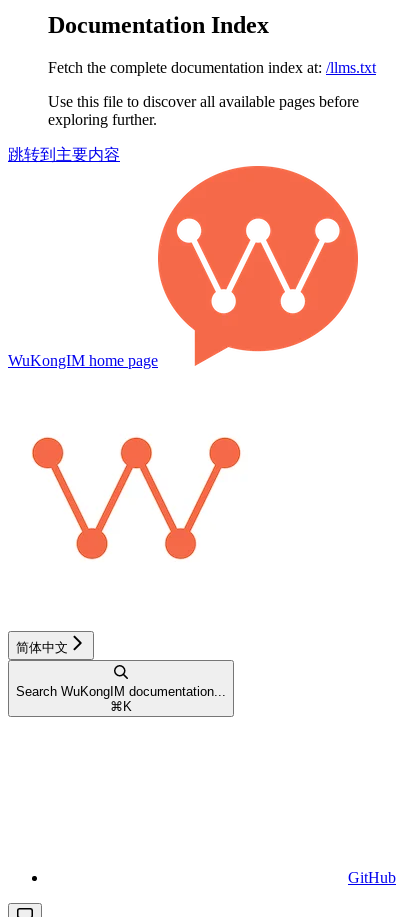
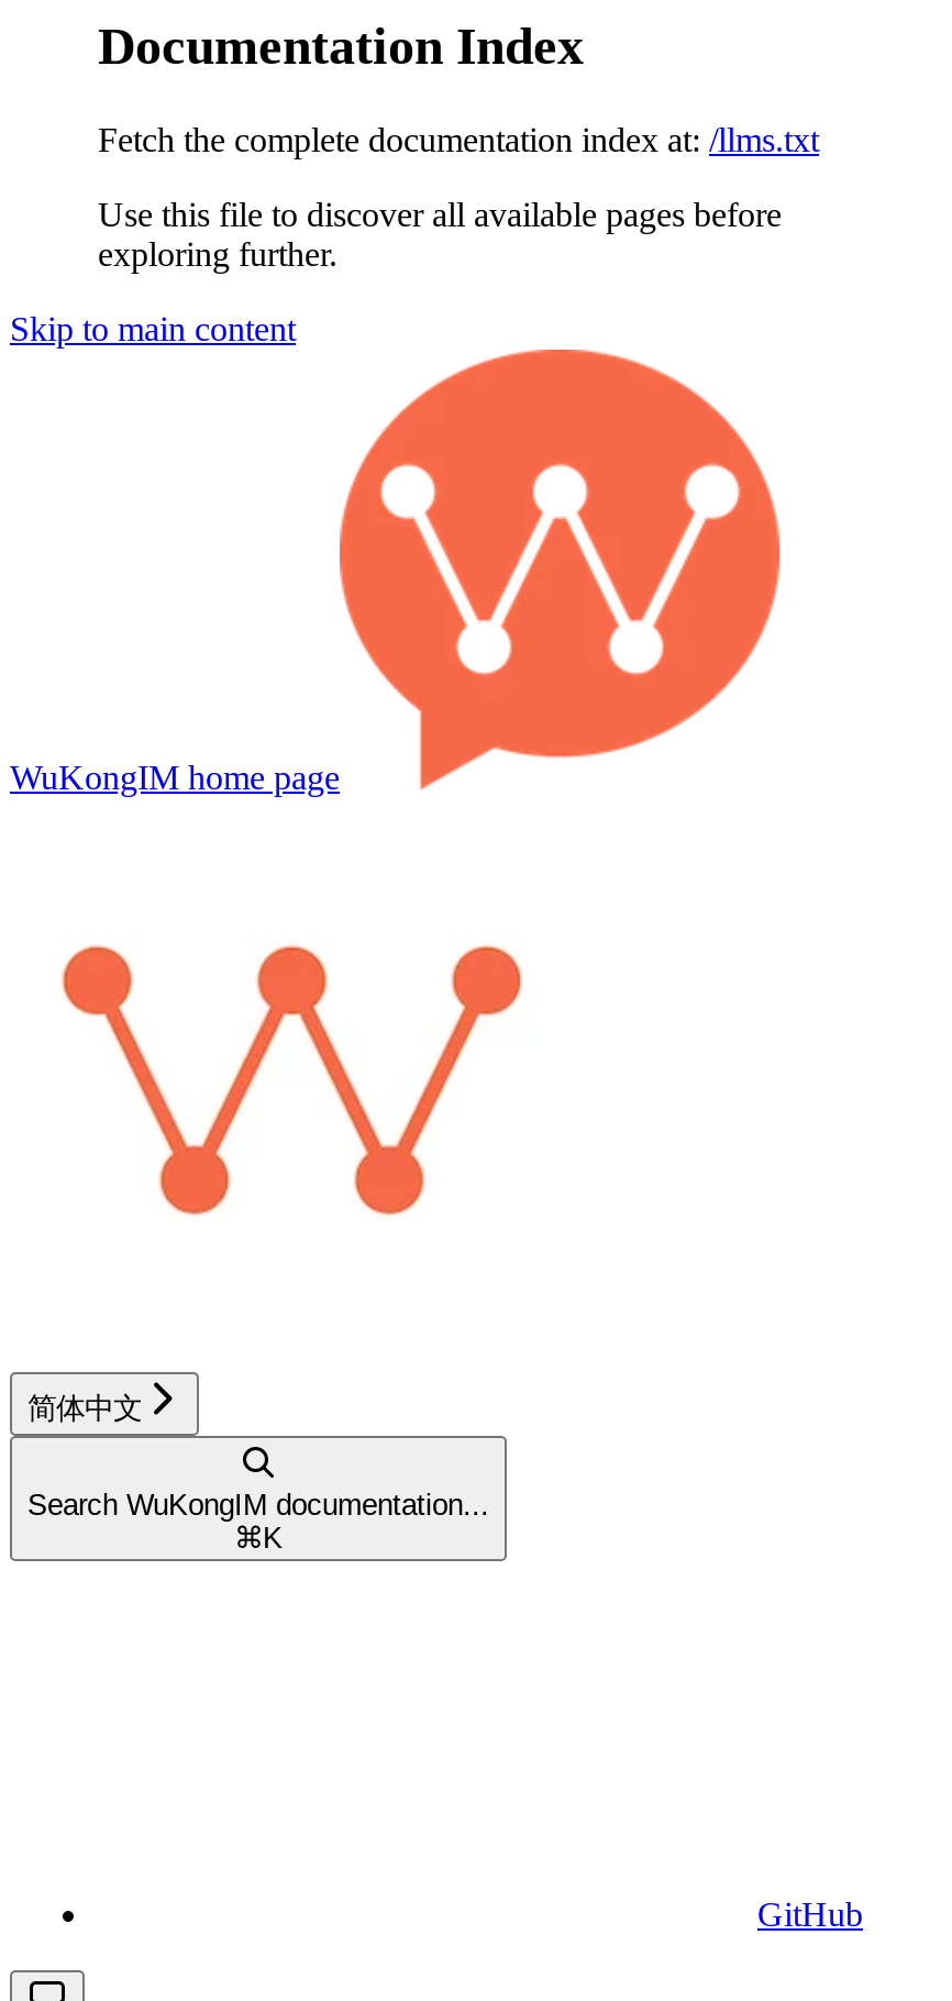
[8,146,120,163] 跳转到主要内容 -> [10,310,296,347] Skip to main content

